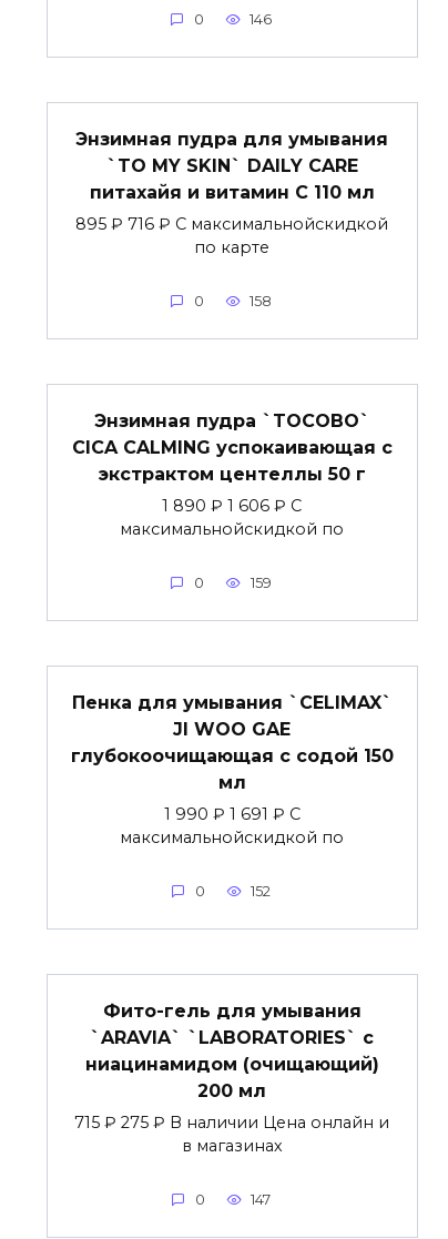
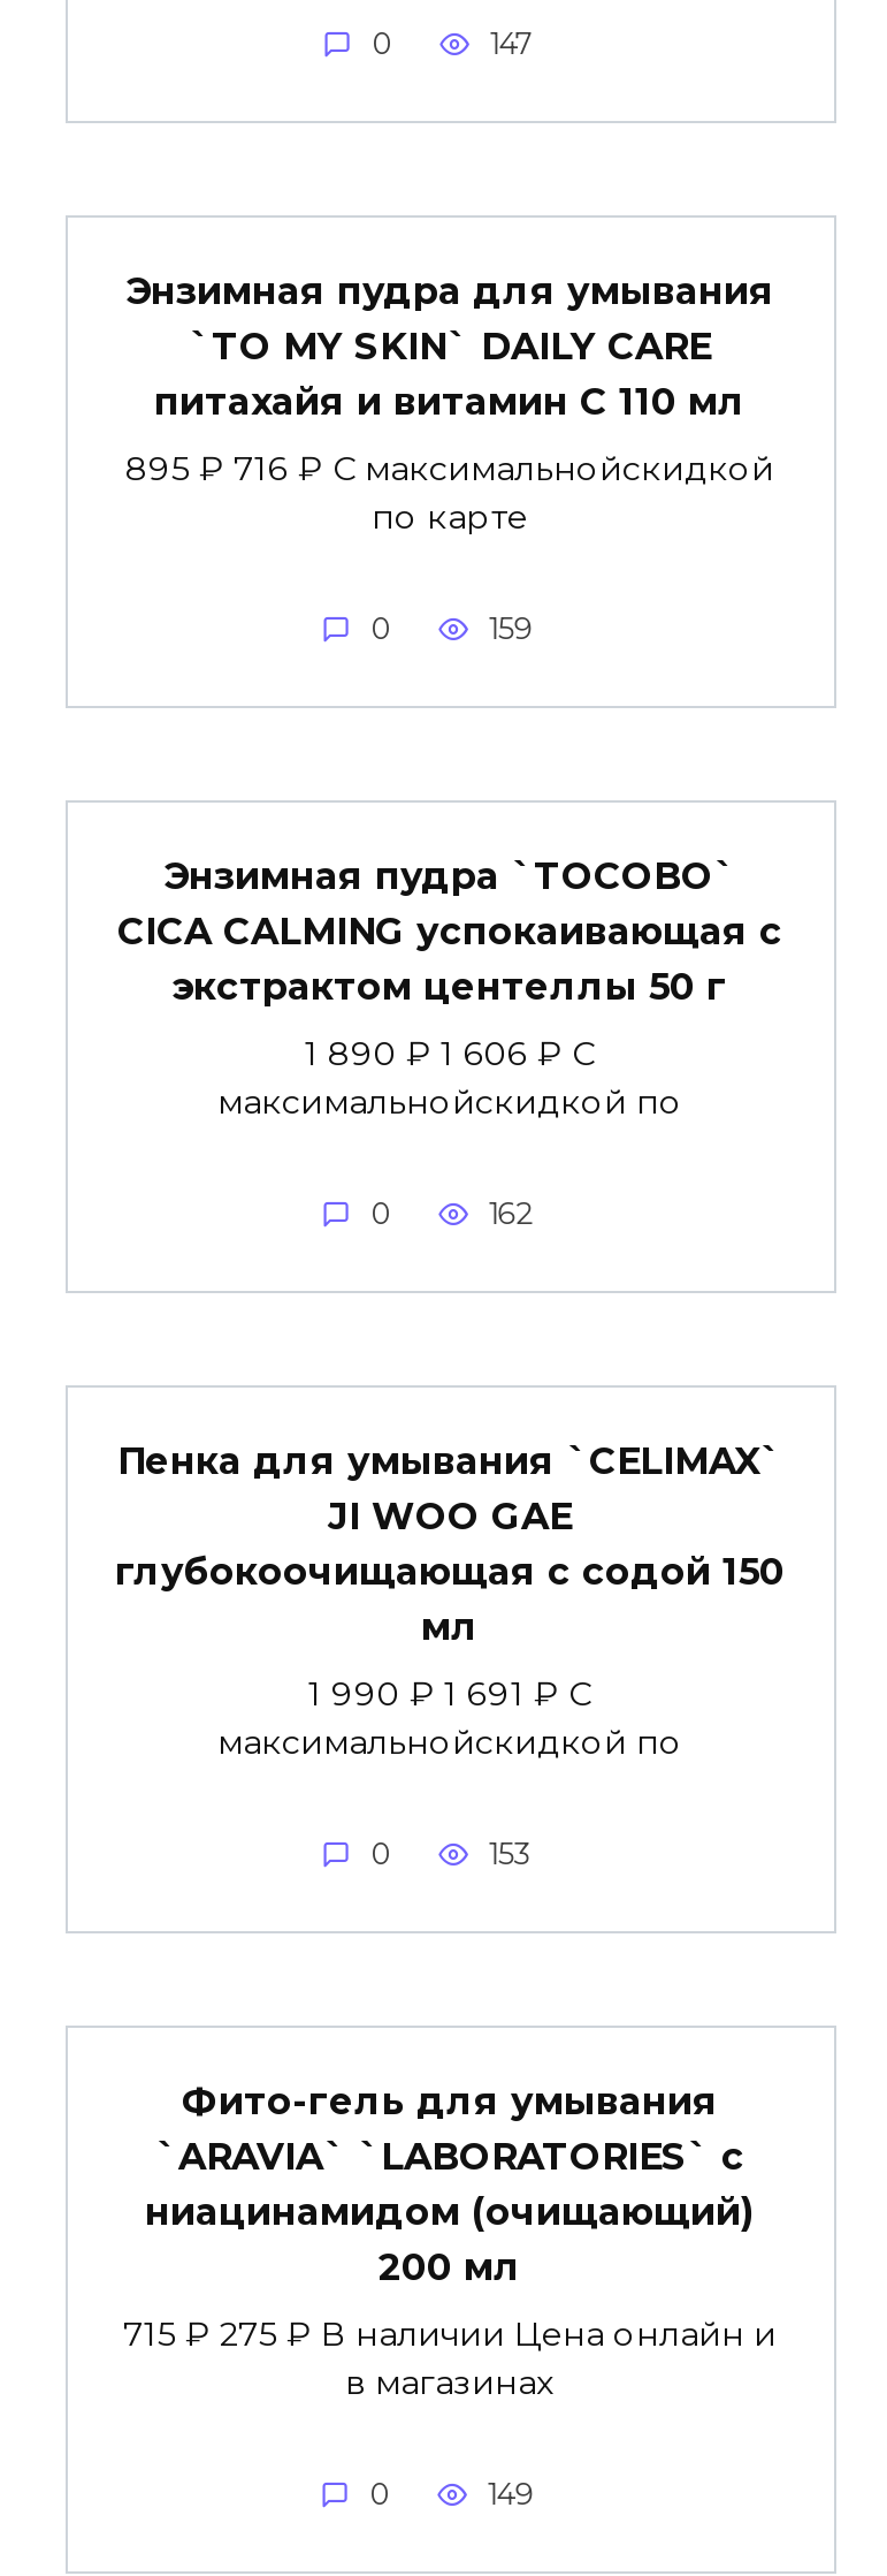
[250,12,272,28] 146 -> [489,27,531,62] 147
[250,293,272,310] 158 -> [488,612,532,647] 159
[250,575,271,592] 159 -> [488,1197,532,1232] 162
[251,883,271,900] 152 -> [488,1838,532,1872] 153
[251,1192,271,1208] 147 -> [487,2478,533,2512] 149

